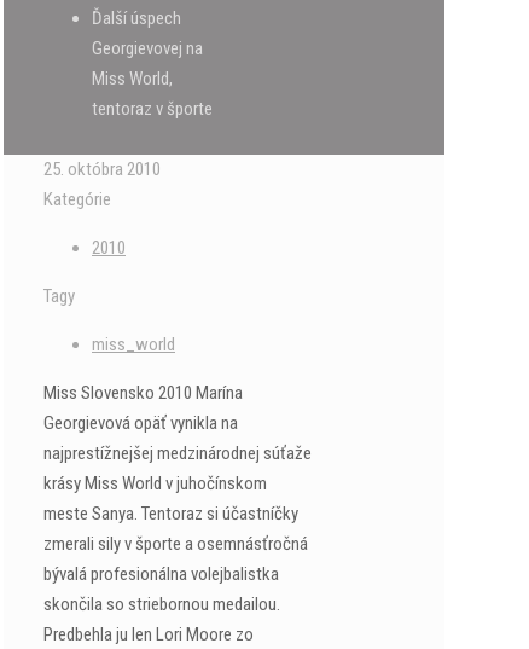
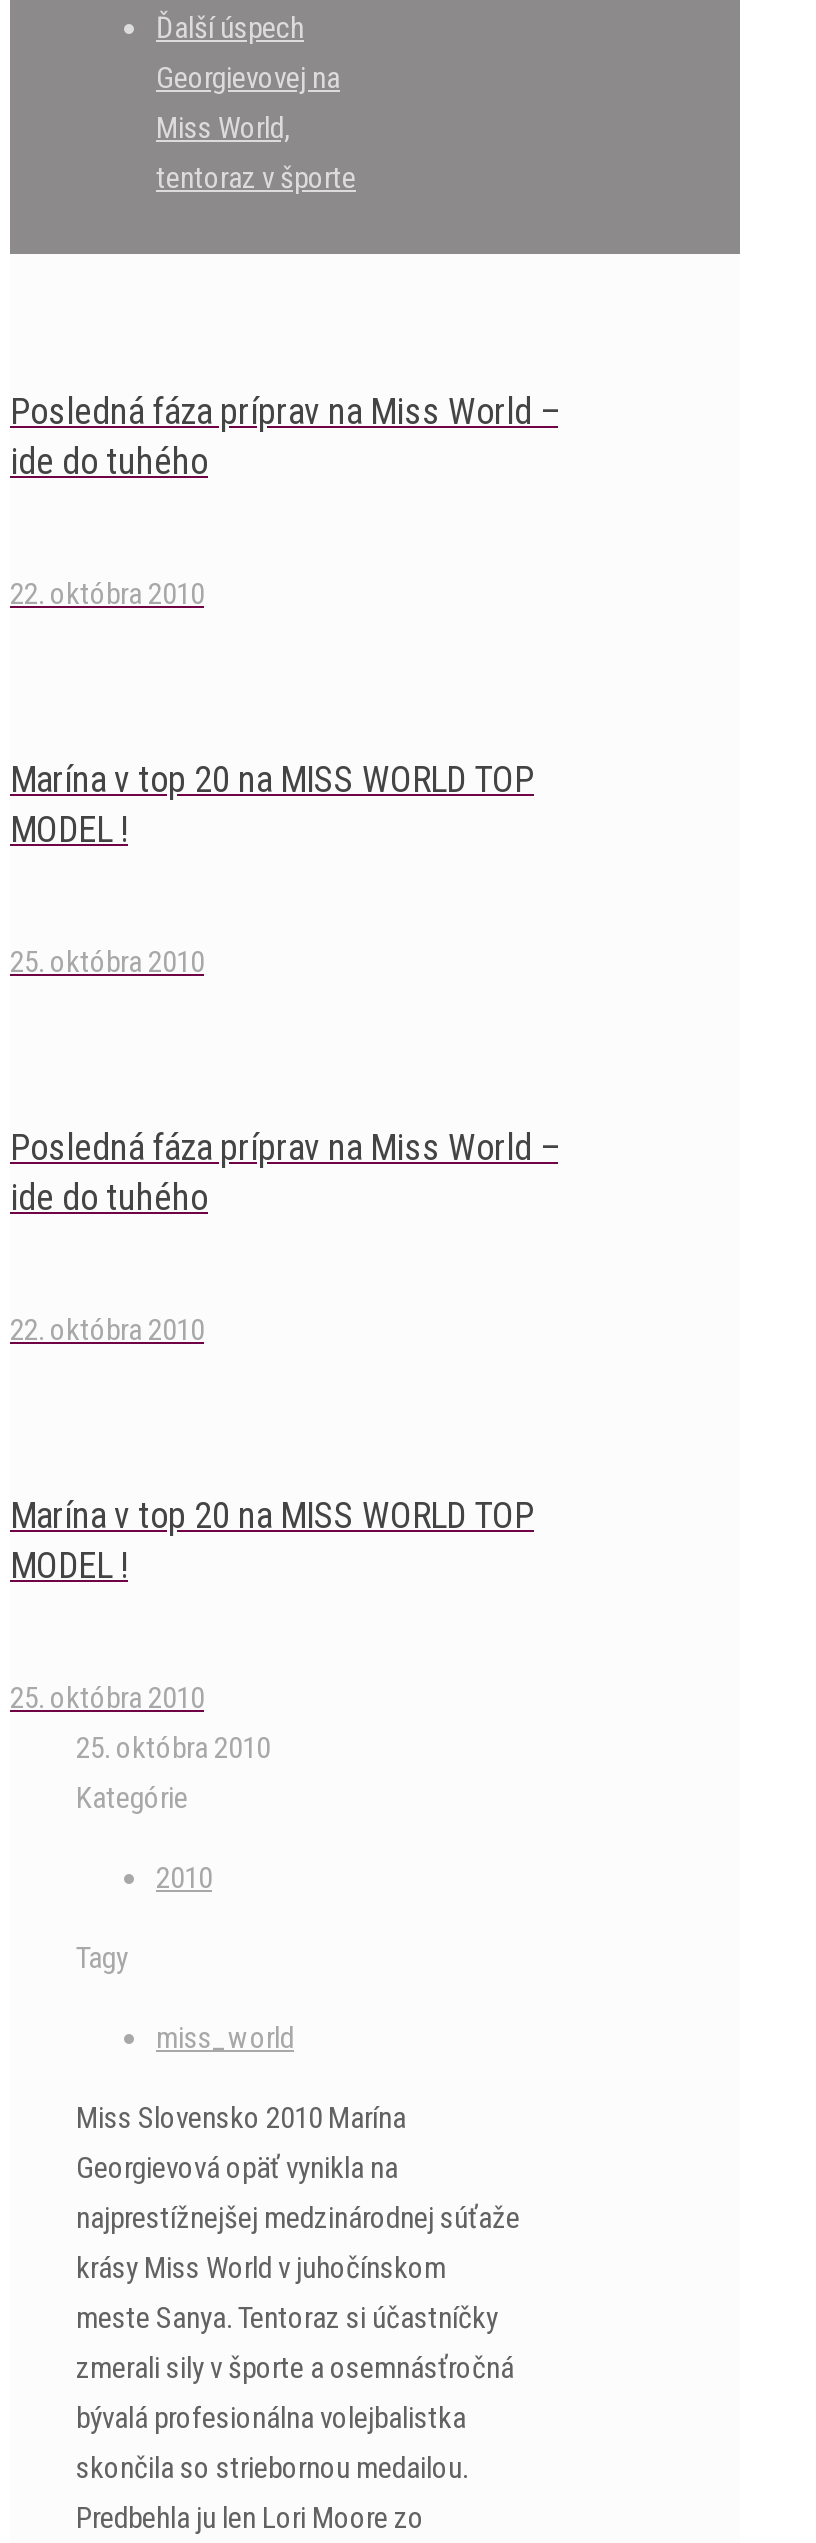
none -> [10,391,558,613] Posledná fáza príprav na Miss World – | ide do tuhého | 22. októbra 2010
none -> [10,759,534,980] Marína v top 20 na MISS WORLD TOP | MODEL ! | 25. októbra 2010
none -> [10,1126,558,1348] Posledná fáza príprav na Miss World – | ide do tuhého | 22. októbra 2010
none -> [10,1494,534,1716] Marína v top 20 na MISS WORLD TOP | MODEL ! | 25. októbra 2010

